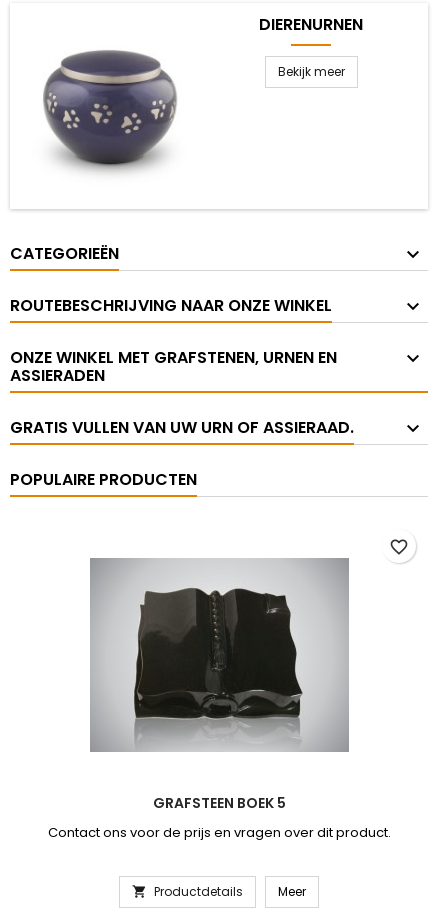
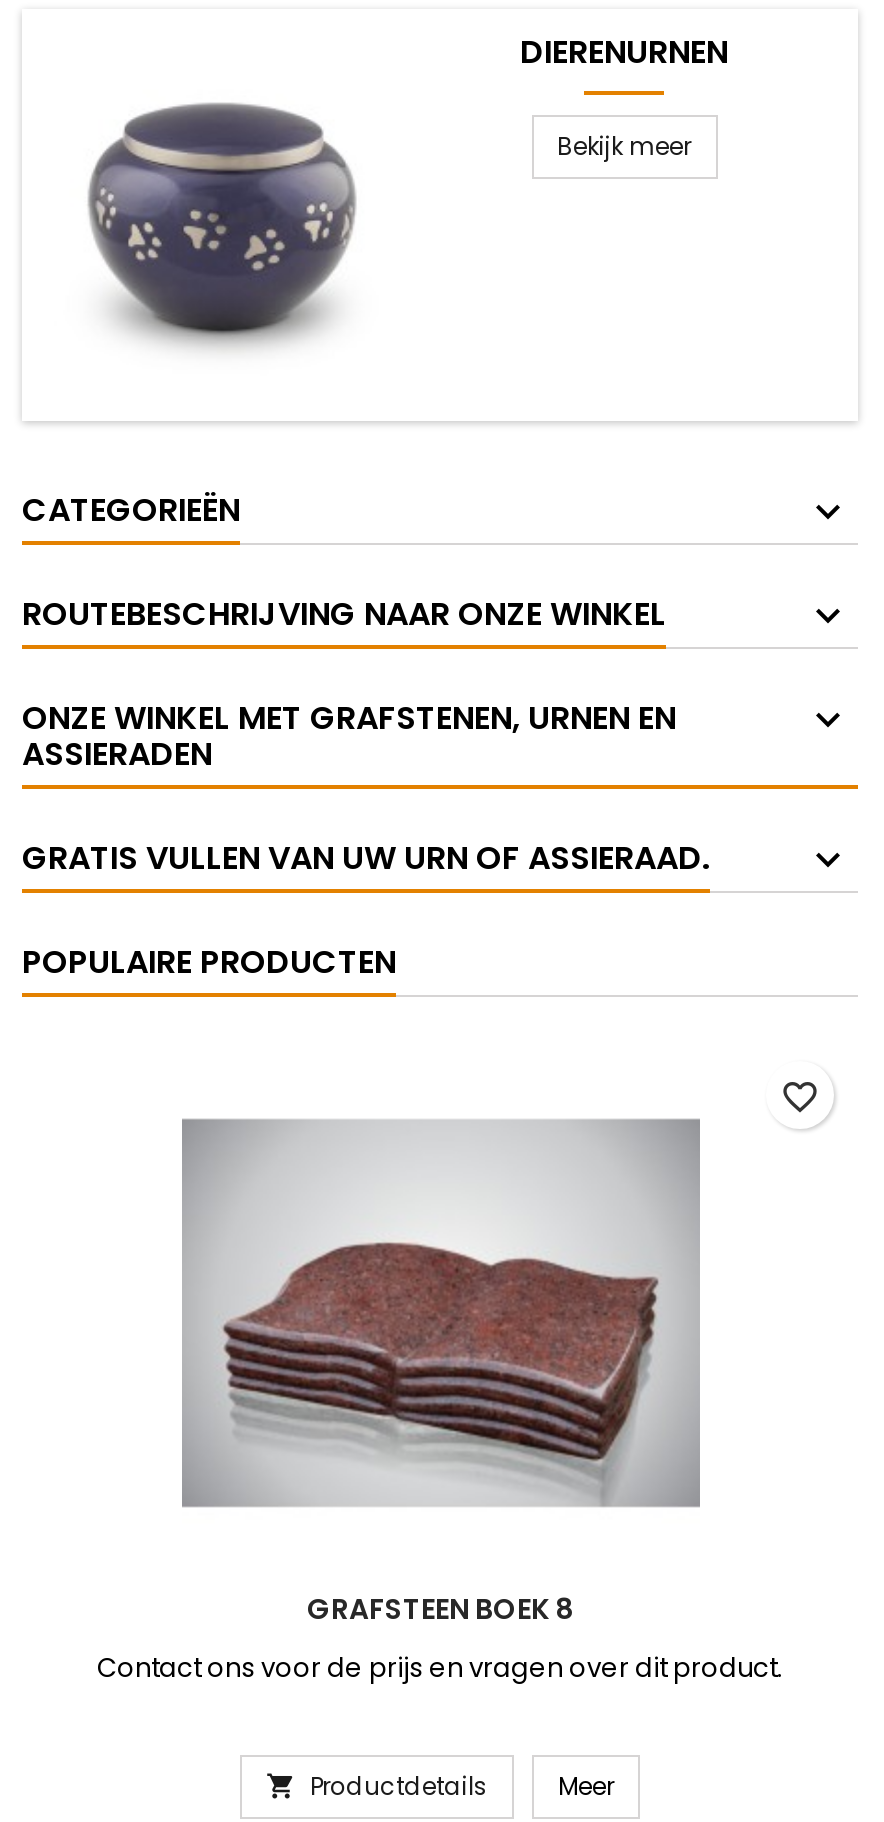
[111,587,327,741] [image] -> [222,1179,660,1497] [image]
[152,793,285,813] GRAFSTEEN BOEK 5 -> [307,1589,573,1629] GRAFSTEEN BOEK 8

